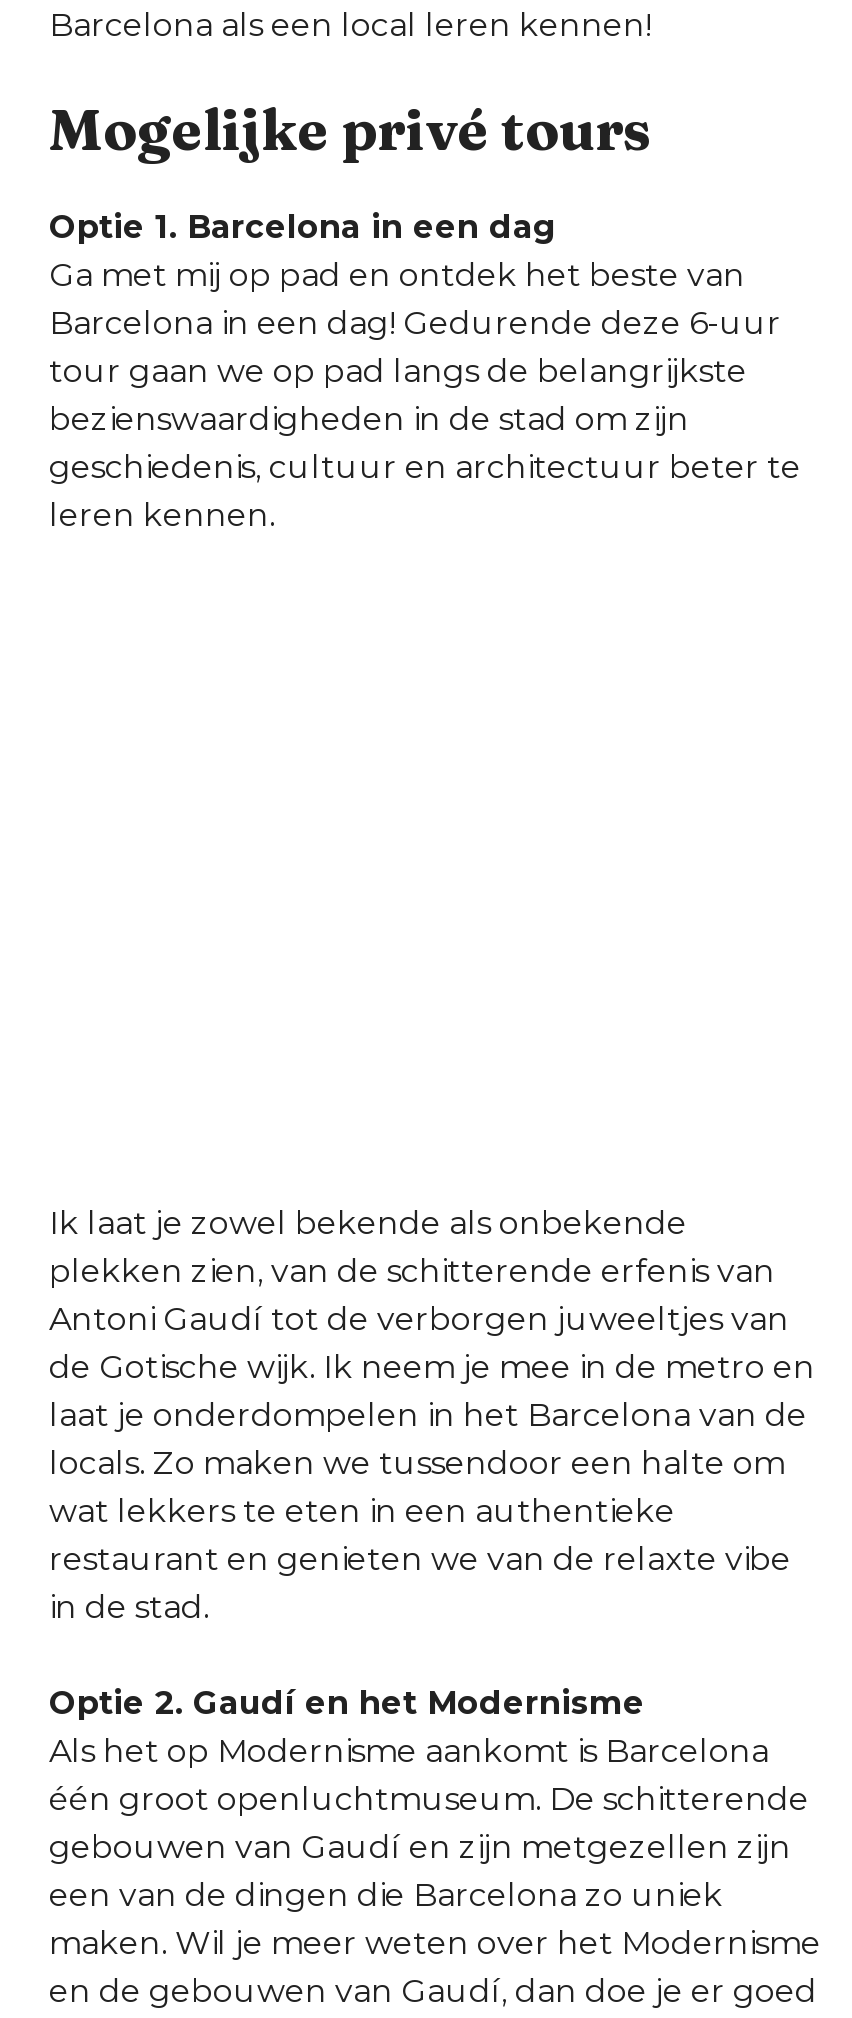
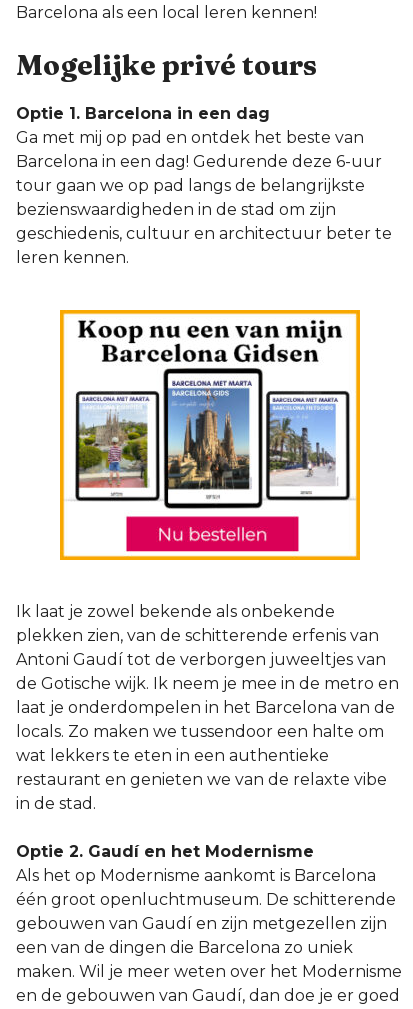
none -> [59,309,361,561] [image]

